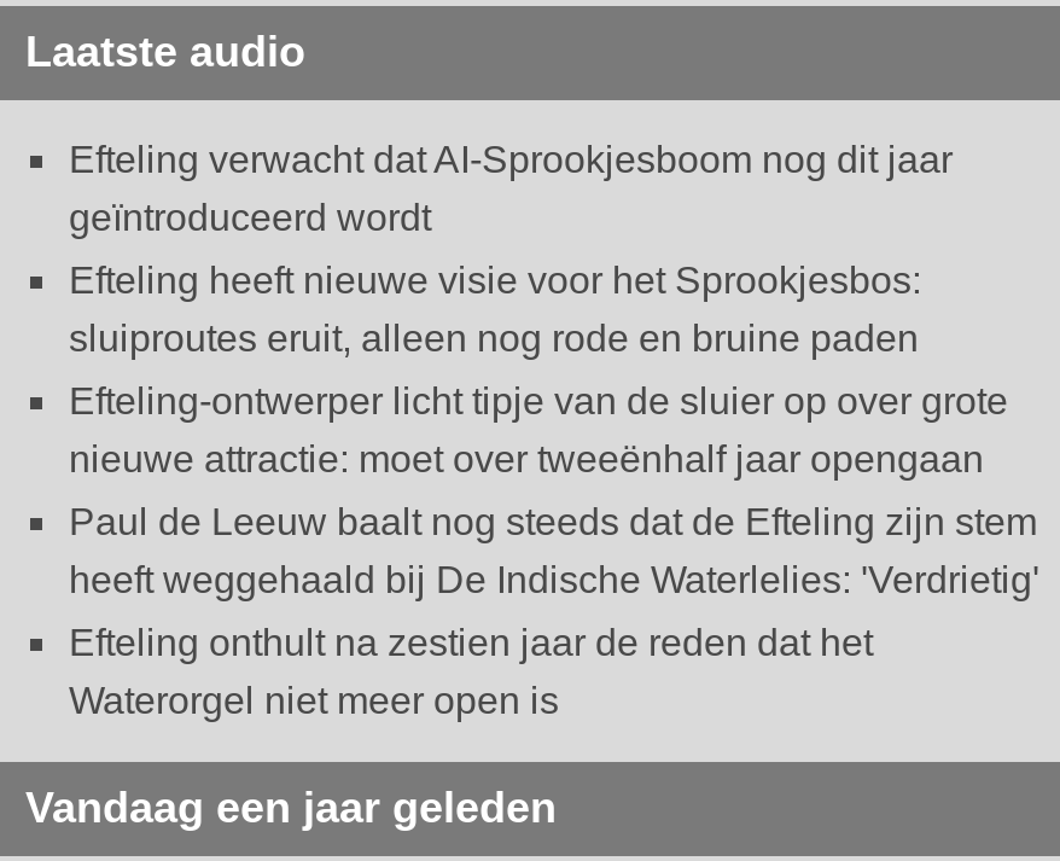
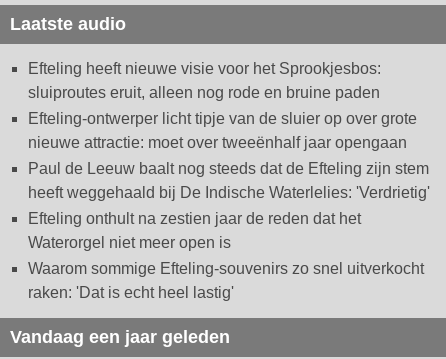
[69,138,953,237] Efteling verwacht dat AI-Sprookjesboom nog dit jaar | geïntroduceerd wordt -> none
moved [69,259,1039,720] -> [28,60,430,251]: Efteling heeft nieuwe visie voor het Sprookjesbos: | sluiproutes eruit, alleen nog rode en bruine paden | Efteling-ontwerper licht tipje van de sluier op over grote | nieuwe attractie: moet over tweeënhalf jaar opengaan | Paul de Leeuw baalt nog steeds dat de Efteling zijn stem | heeft weggehaald bij De Indische Waterlelies: 'Verdrietig' | Efteling onthult na zestien jaar de reden dat het | Waterorgel niet meer open is
none -> [28,260,424,301] Waarom sommige Efteling-souvenirs zo snel uitverkocht | raken: 'Dat is echt heel lastig'

